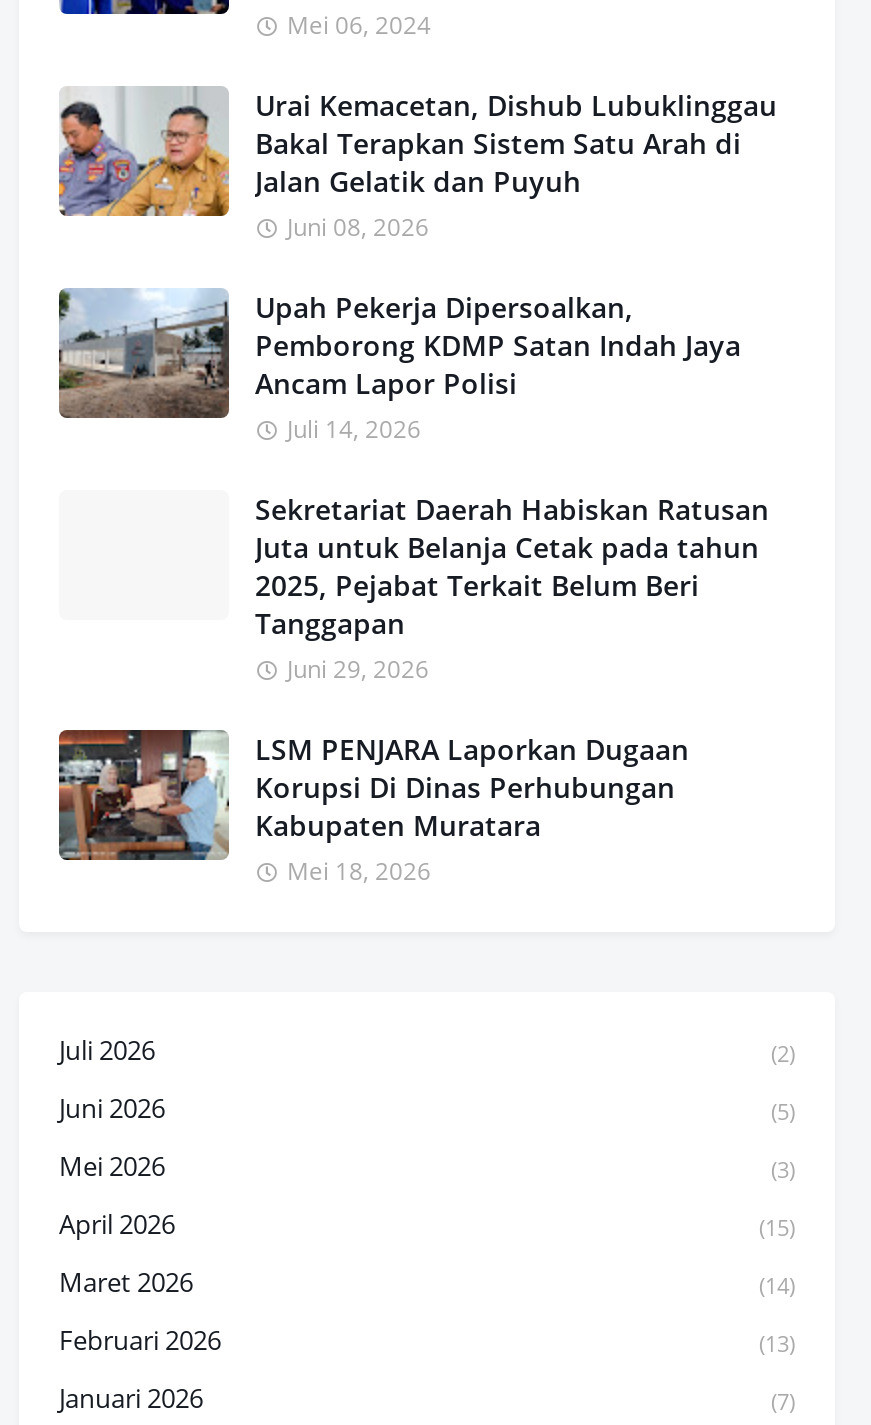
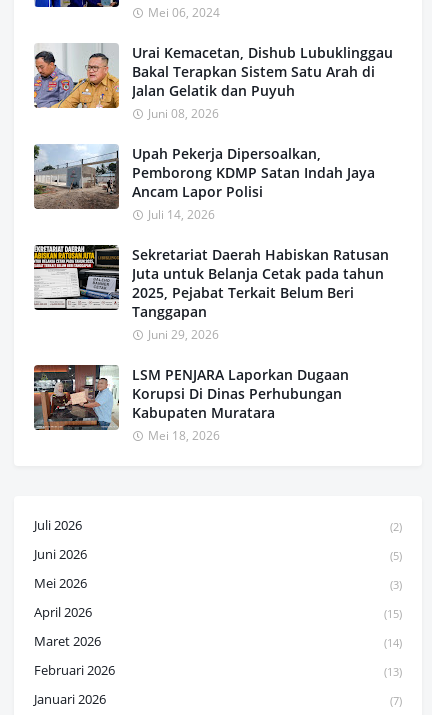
none -> [33,244,120,311] [image]

